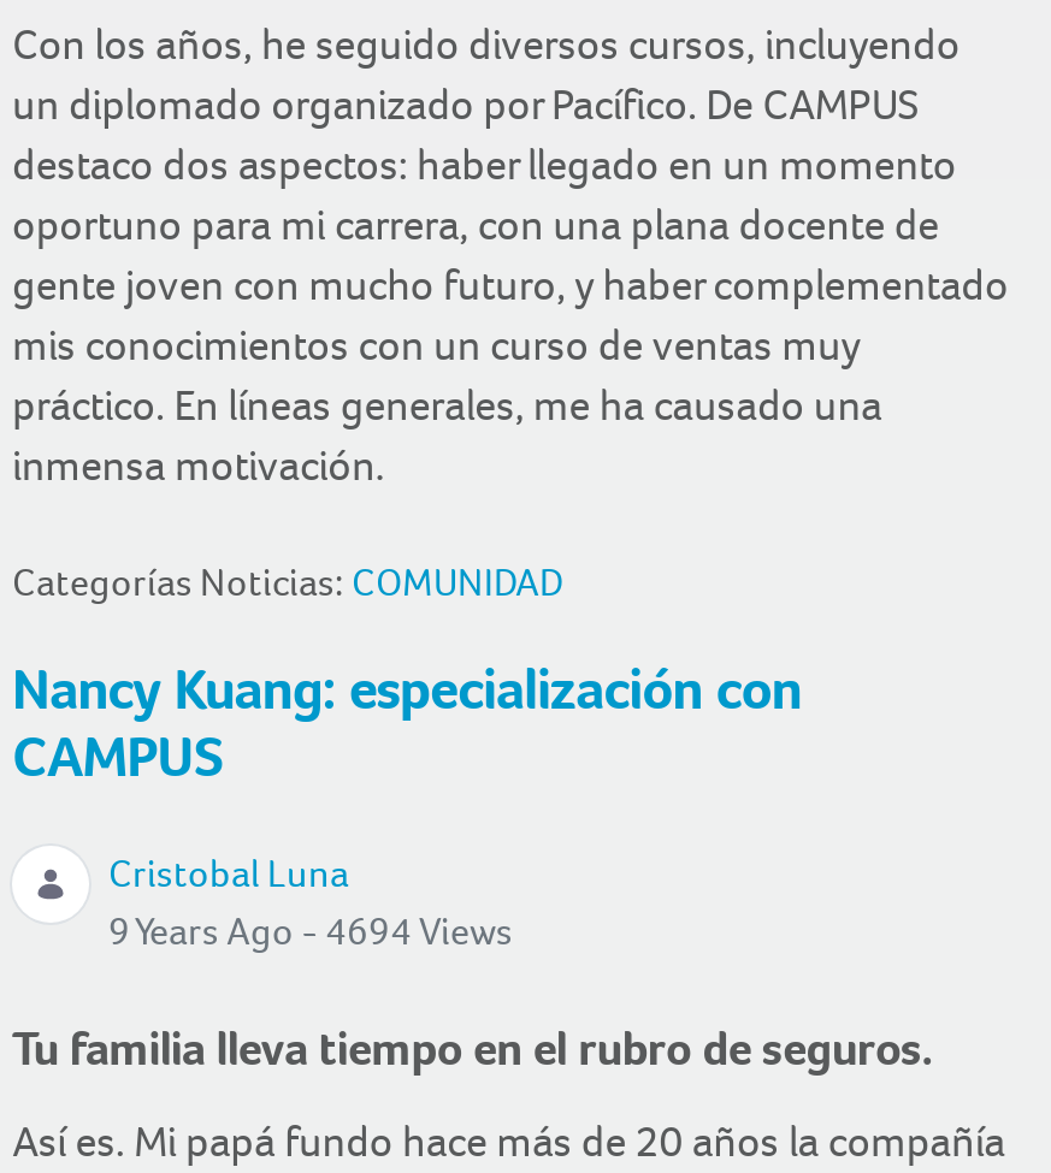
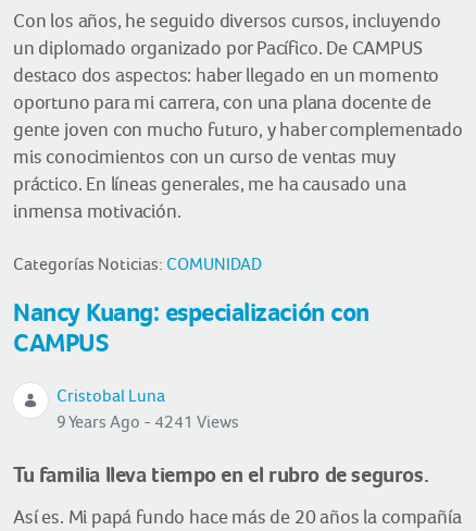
[108,908,513,954] 9 Years Ago - 4694 Views -> [57,411,239,432] 9 Years Ago - 4241 Views

